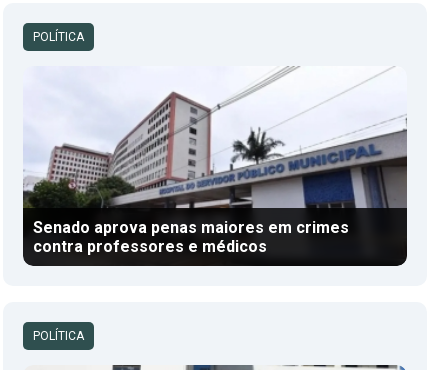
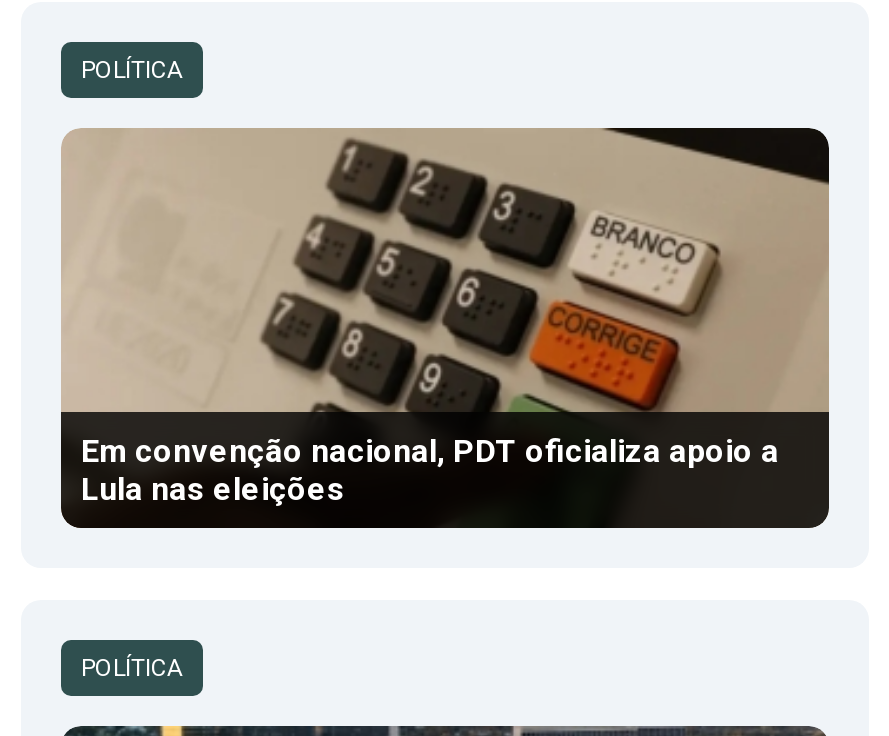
[22,66,407,255] [image] | Senado aprova penas maiores em crimes | contra professores e médicos -> [61,126,831,507] [image] | Em convenção nacional, PDT oficializa apoio a | Lula nas eleições

